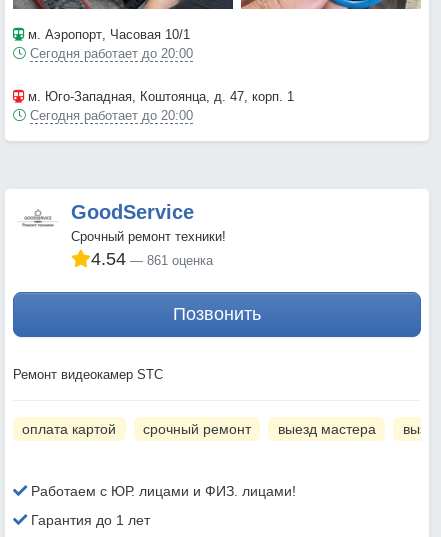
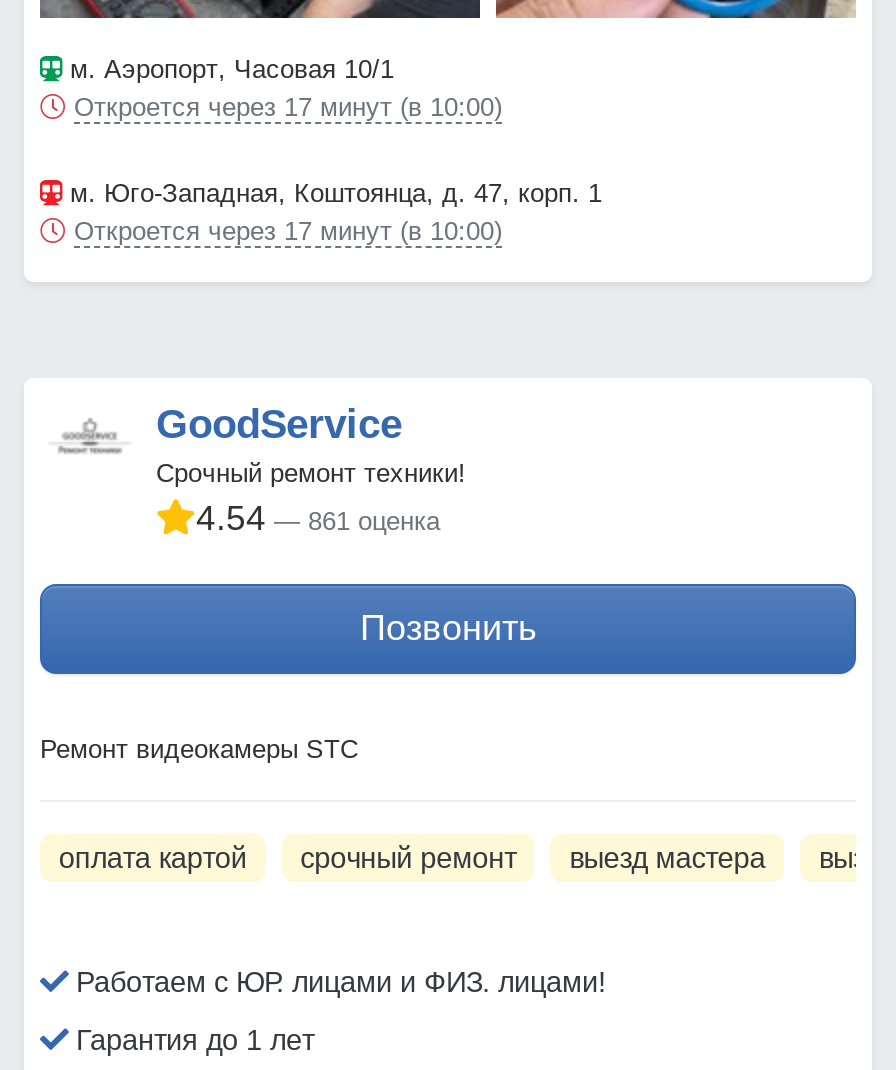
[30,46,193,61] Сегодня работает до 20:00 -> [74,92,502,122] Откроется через 17 минут (в 10:00)
[30,108,193,123] Сегодня работает до 20:00 -> [74,216,502,246] Откроется через 17 минут (в 10:00)
[13,367,163,382] Ремонт видеокамер STC -> [40,734,358,764] Ремонт видеокамеры STC

